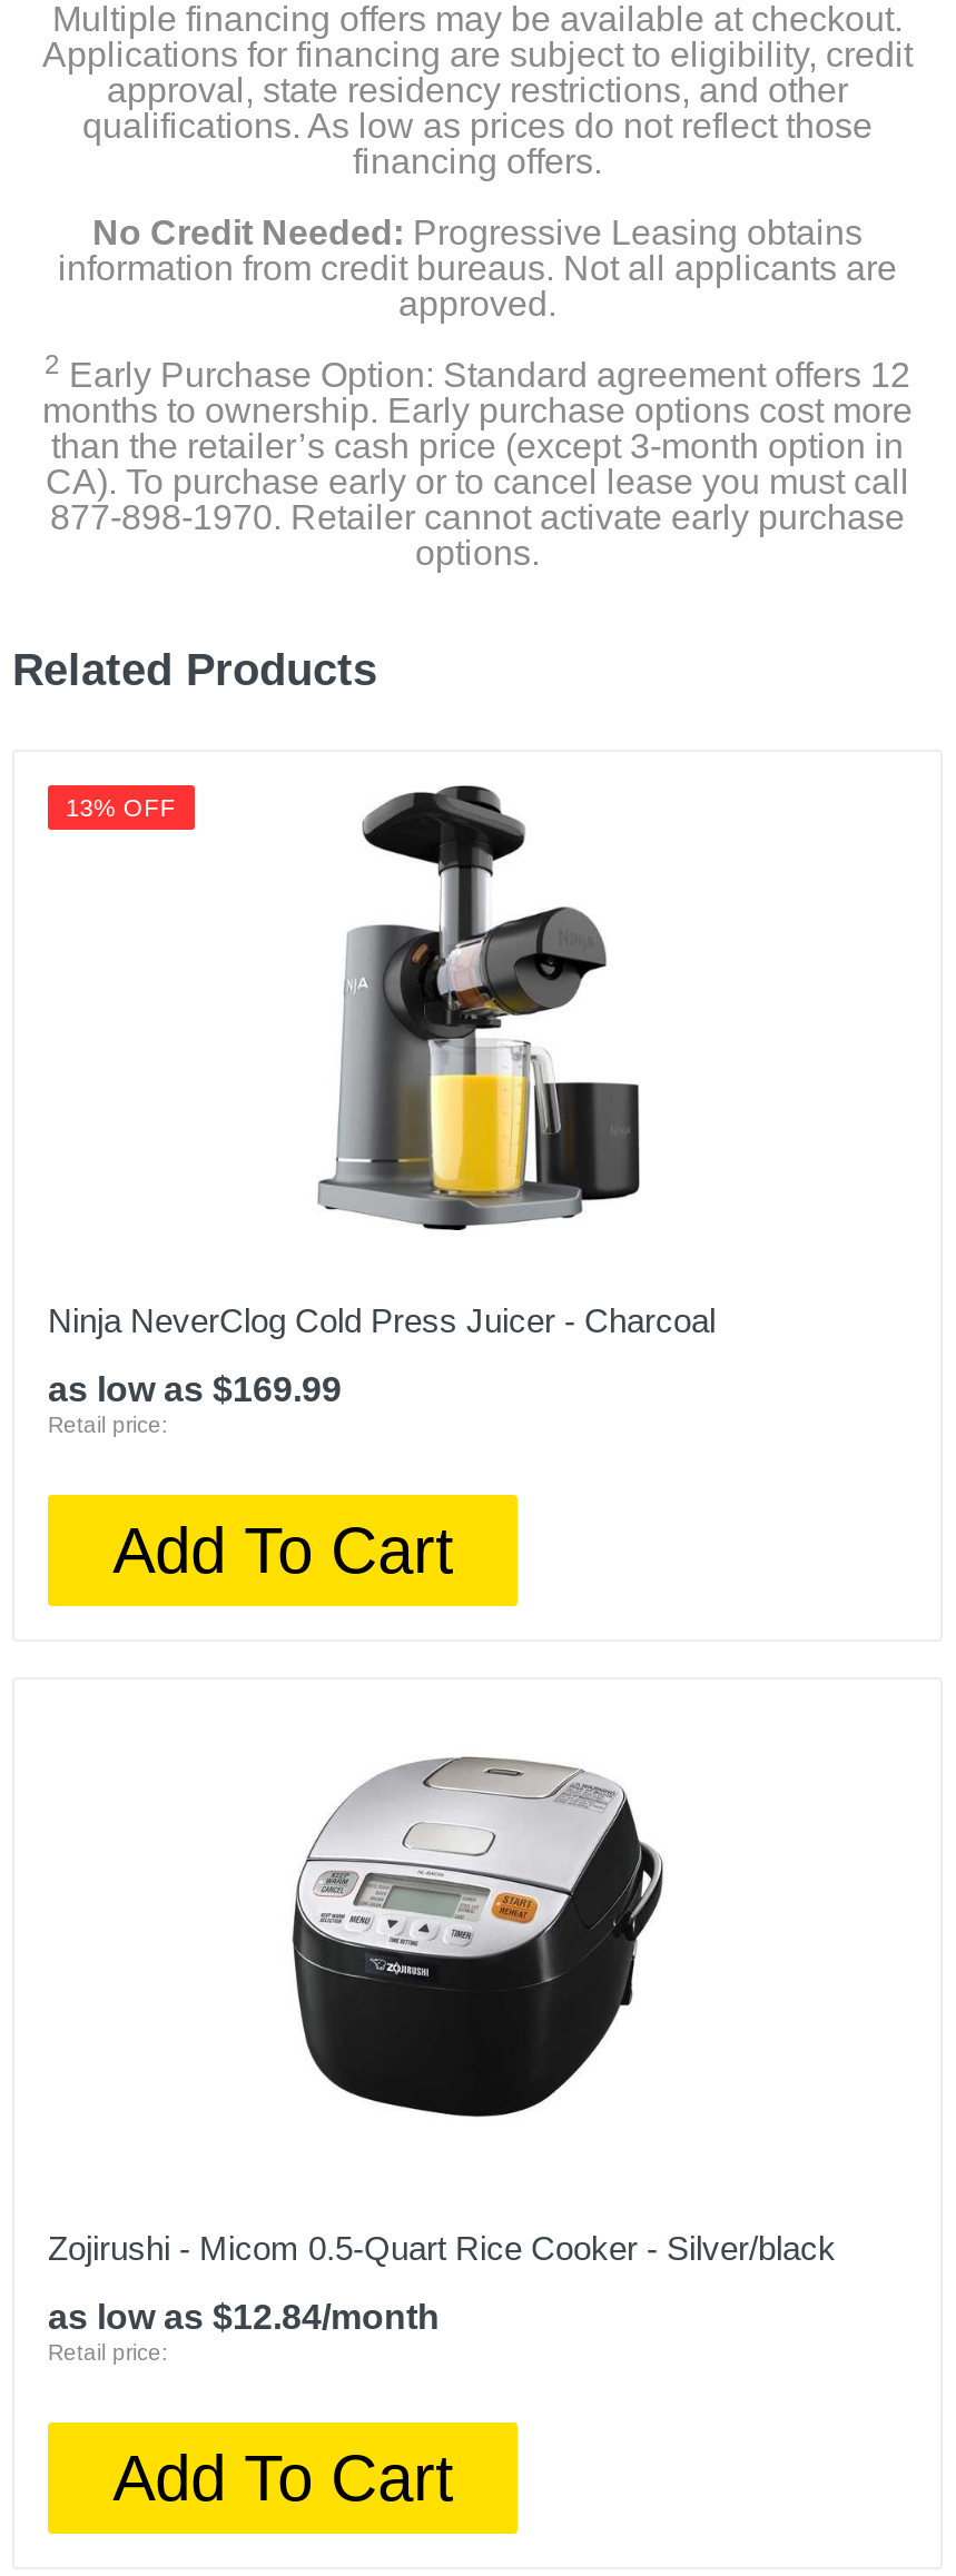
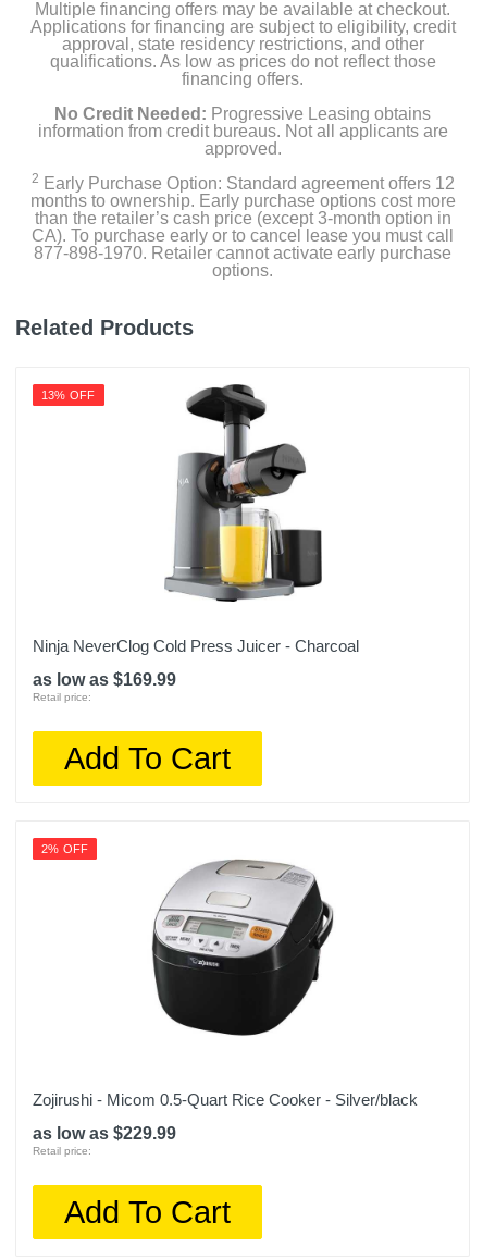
none -> [41,842,88,855] 2% OFF
[48,2298,440,2336] as low as $12.84/month -> [33,1124,176,1143] as low as $229.99

